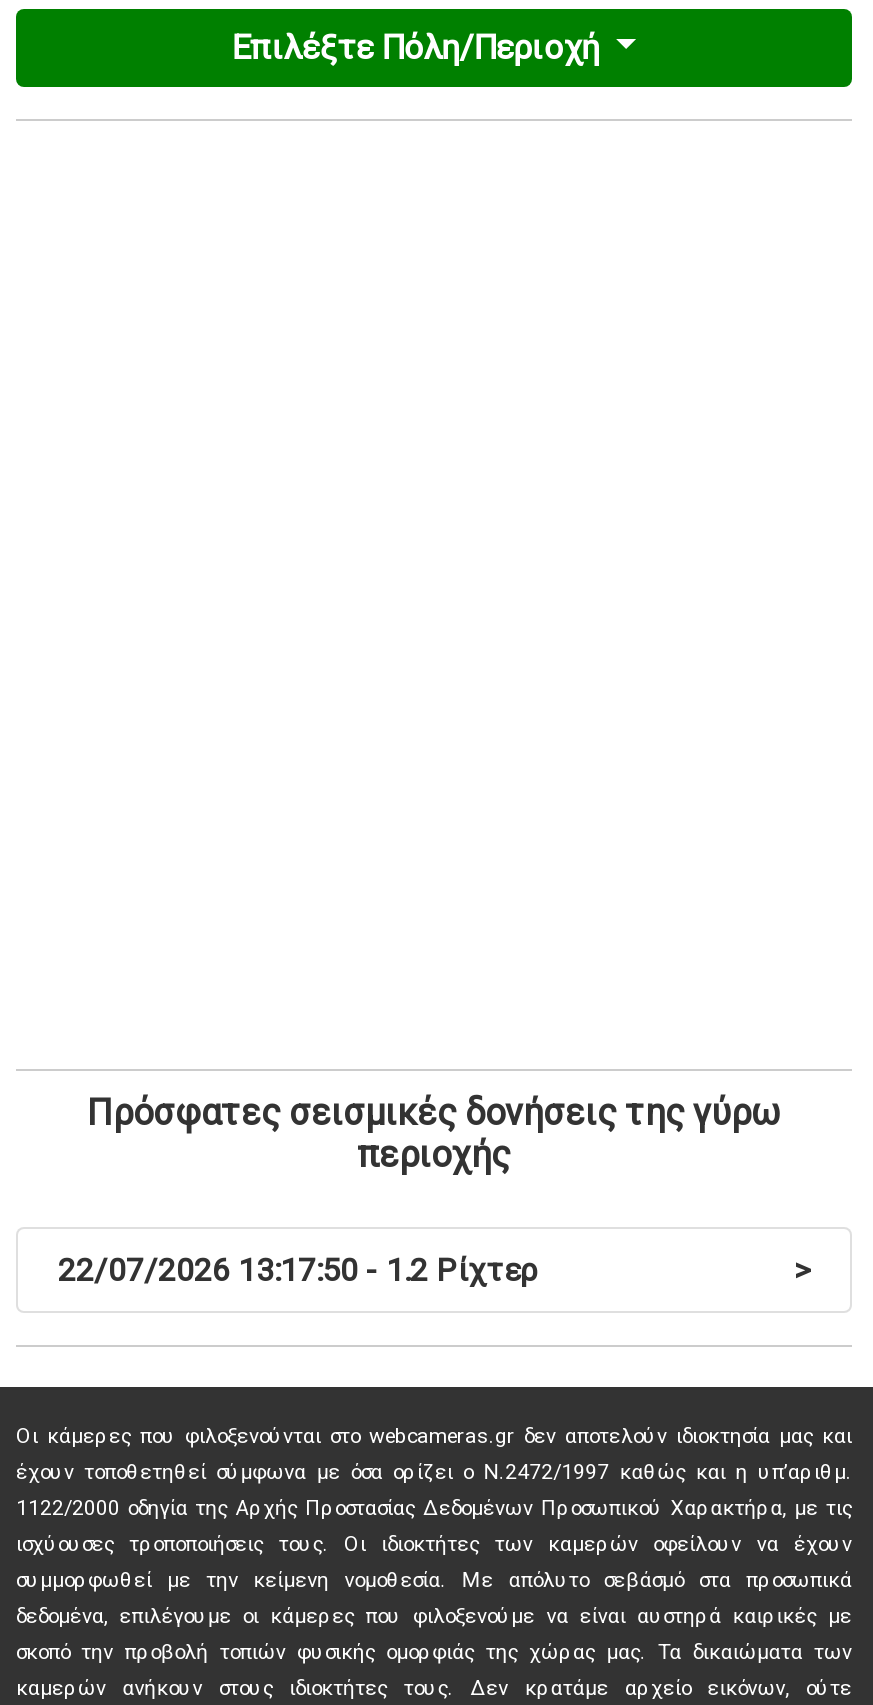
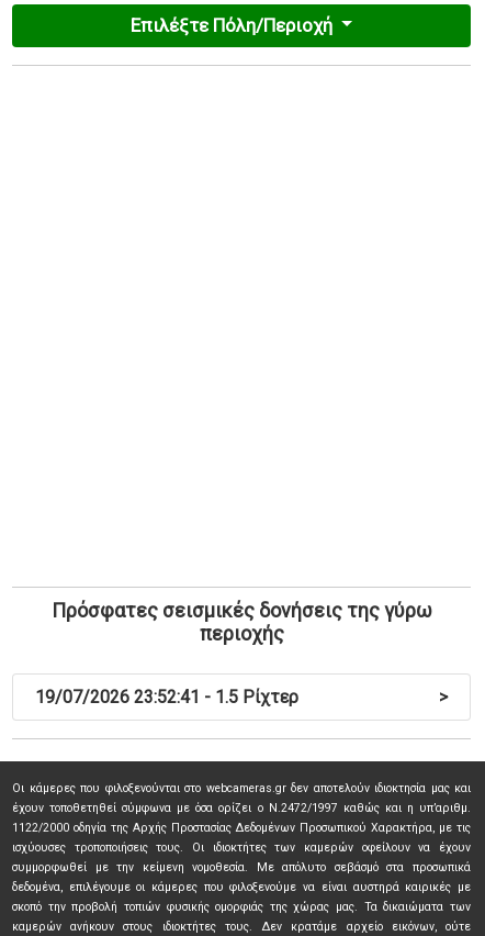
[58,1250,538,1288] 22/07/2026 13:17:50 - 1.2 Ρίχτερ -> [35,686,298,707] 19/07/2026 23:52:41 - 1.5 Ρίχτερ

